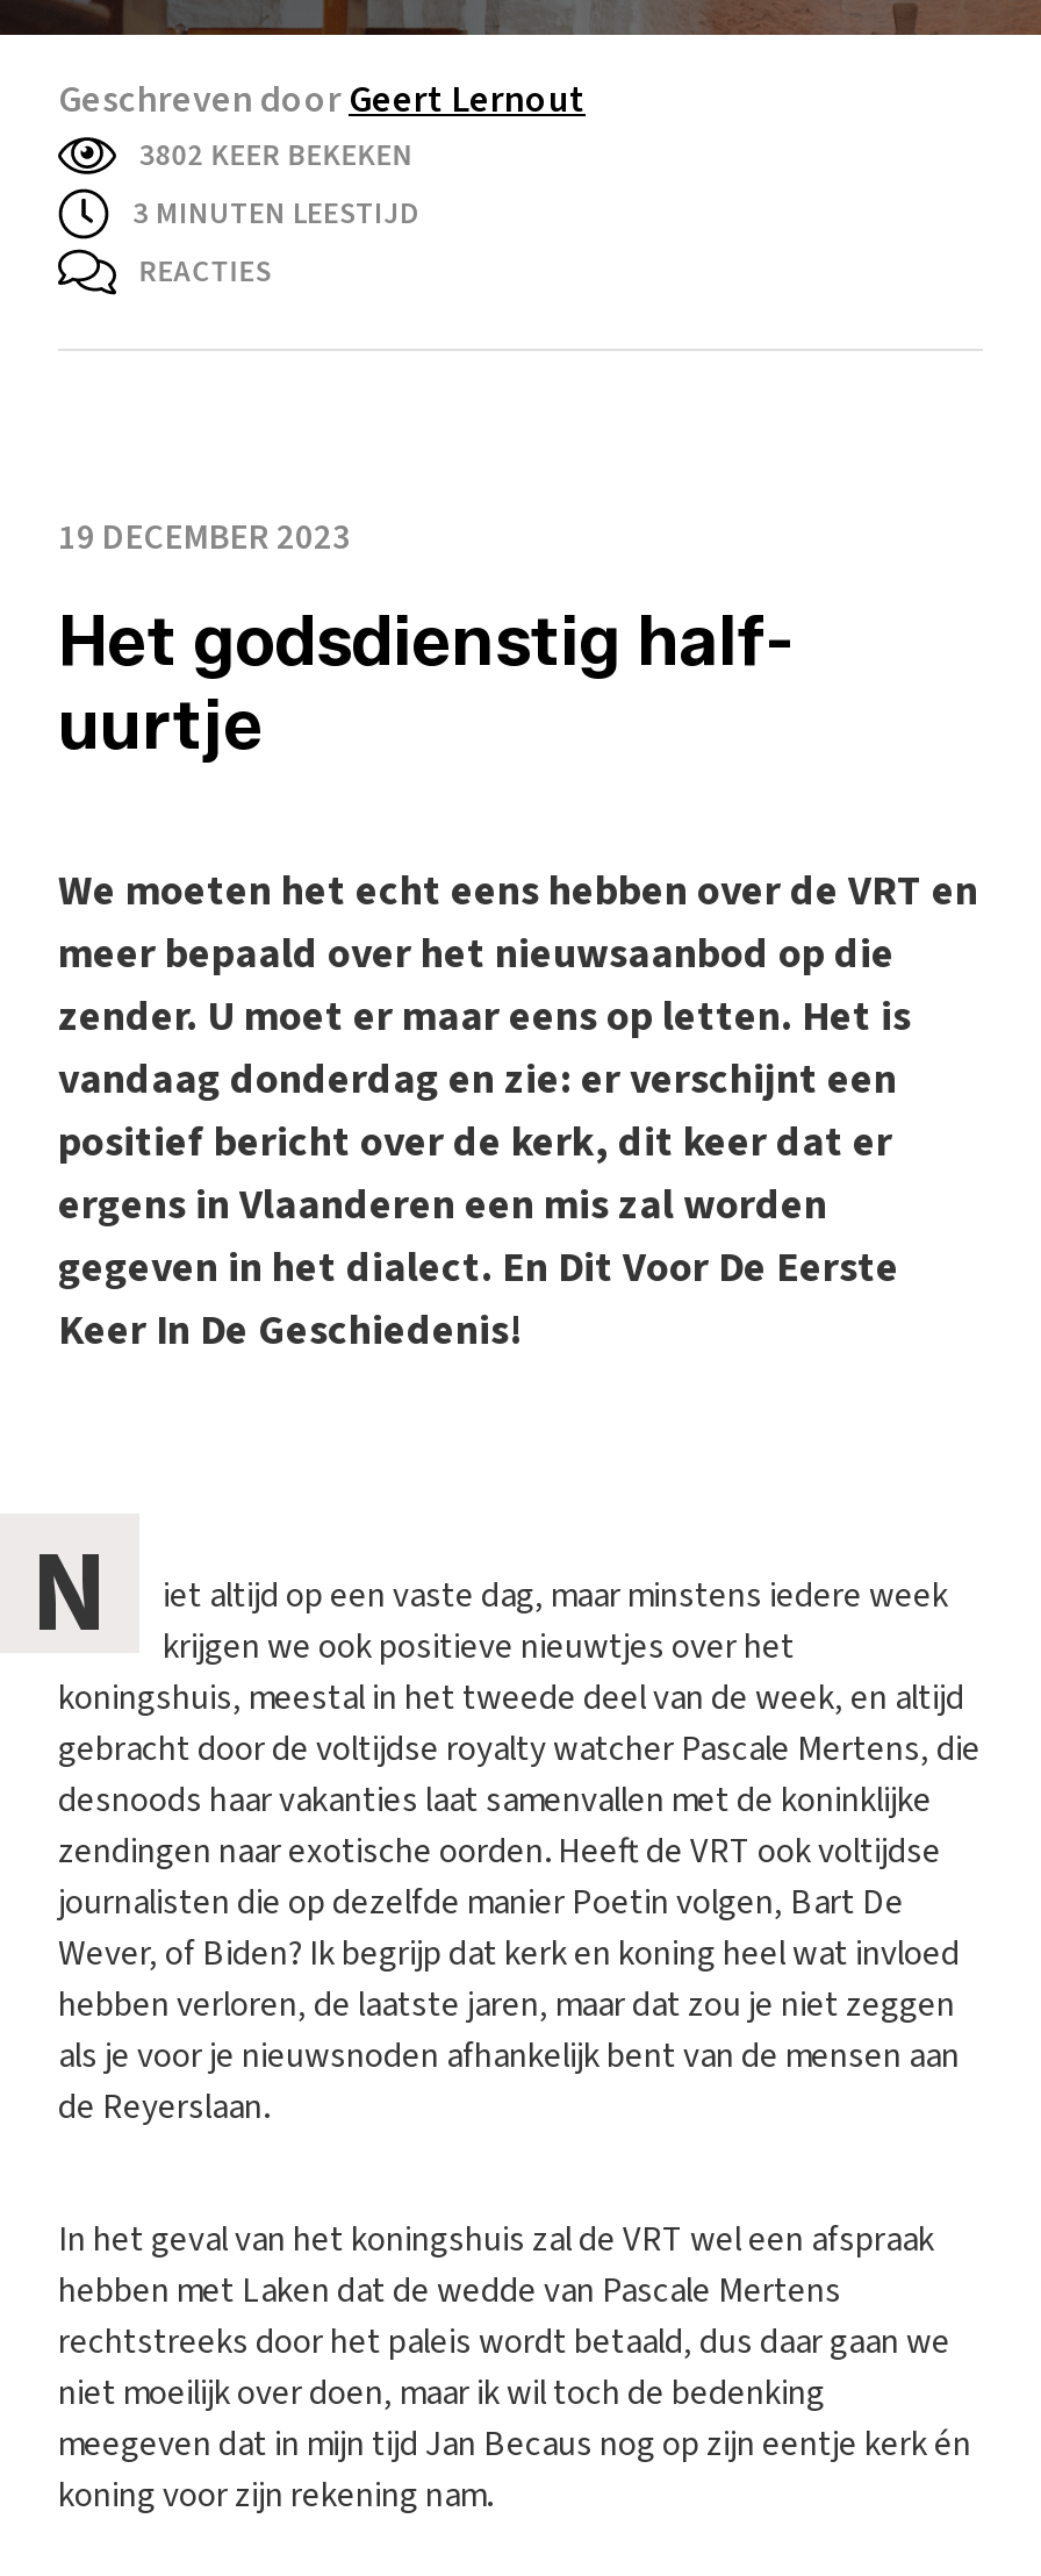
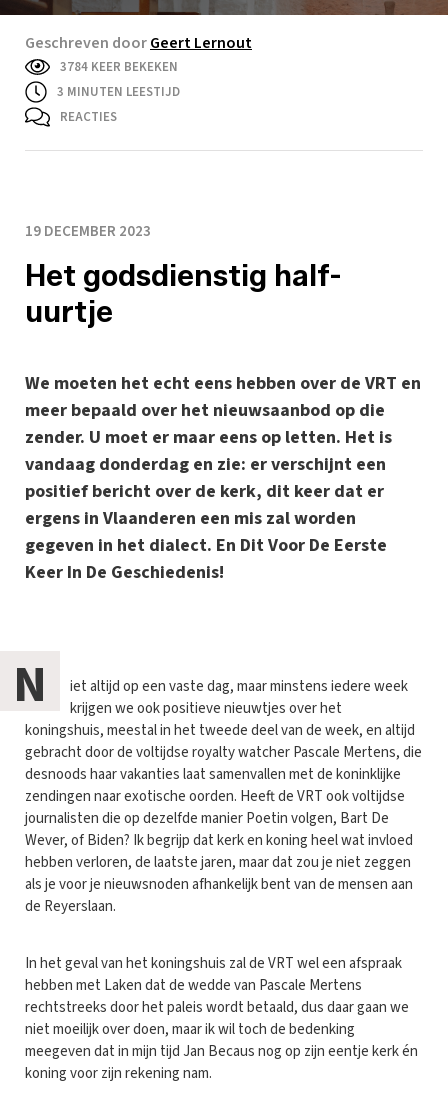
[139,135,413,177] 3802 KEER BEKEKEN -> [60,58,178,76] 3784 KEER BEKEKEN

